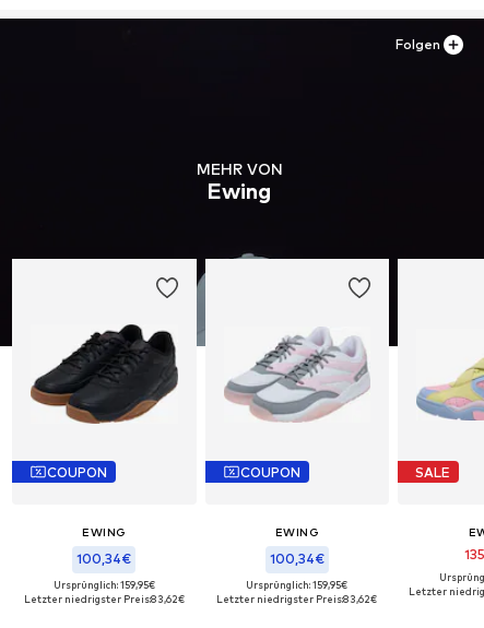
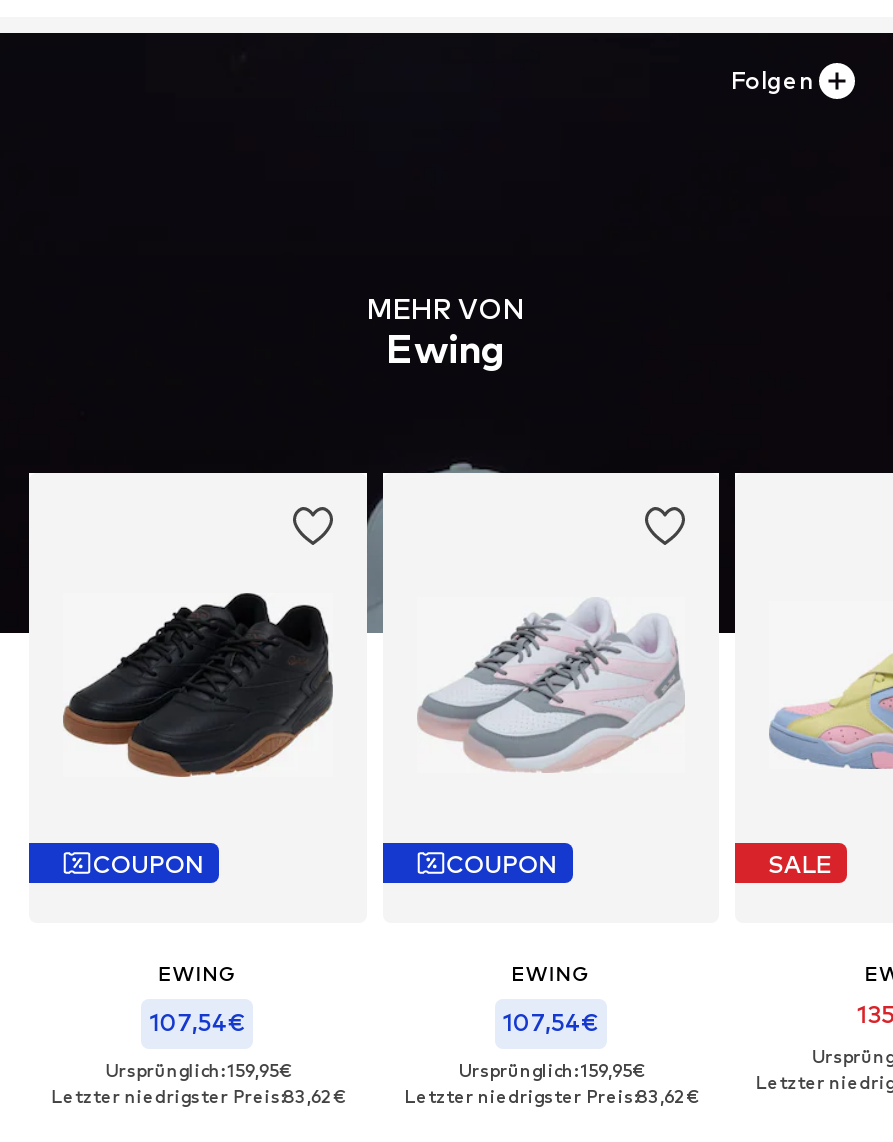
[77,551,131,567] 100,34€ -> [150,1007,246,1037] 107,54€
[270,551,324,567] 100,34€ -> [503,1007,599,1037] 107,54€

